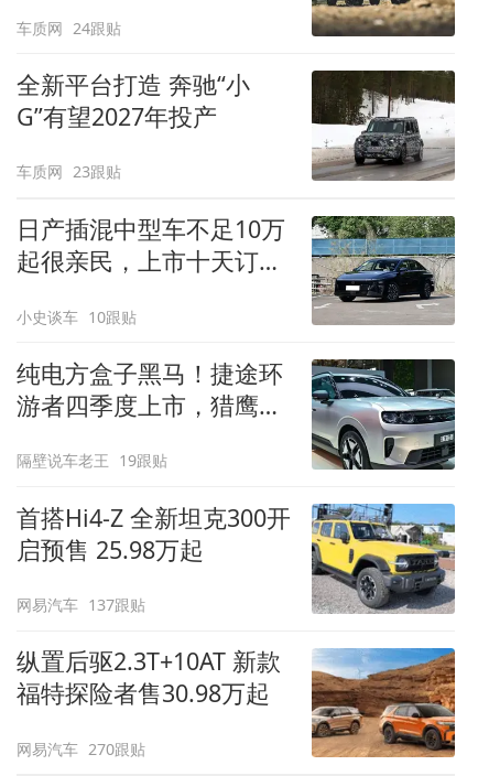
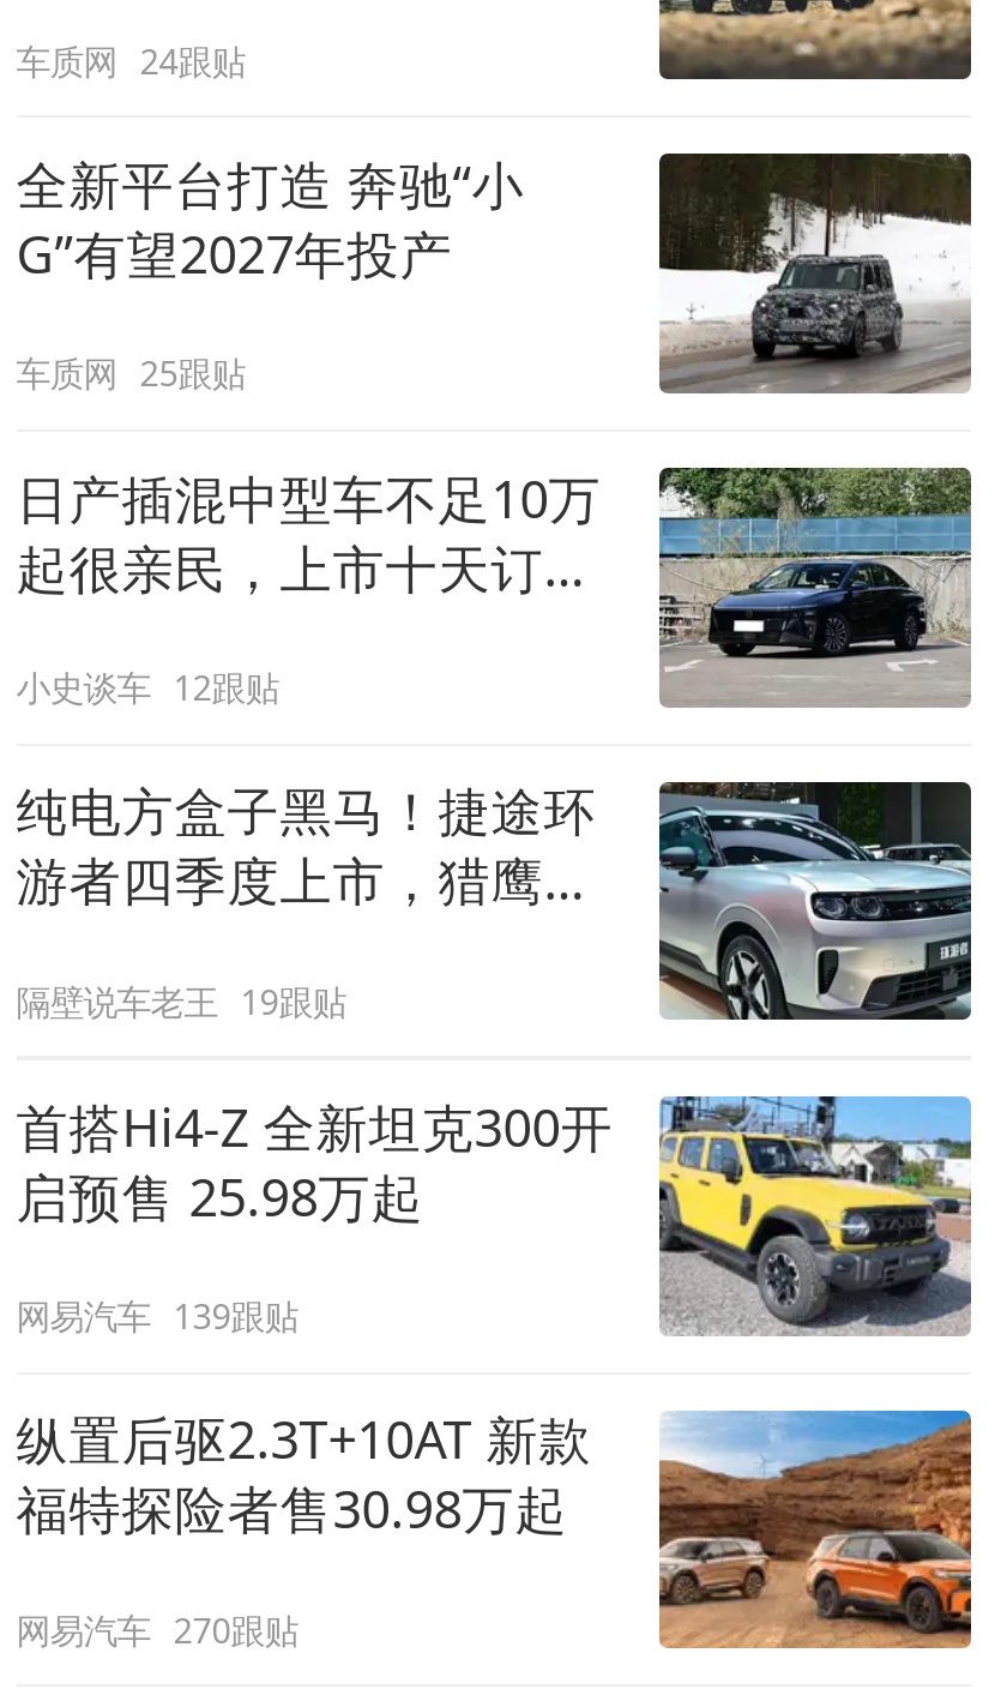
[16,161,121,182] 车质网 23跟贴 -> [16,351,245,396] 车质网 25跟贴
[16,306,137,327] 小史谈车 10跟贴 -> [16,664,279,710] 小史谈车 12跟贴
[16,594,146,615] 网易汽车 137跟贴 -> [16,1293,298,1339] 网易汽车 139跟贴

